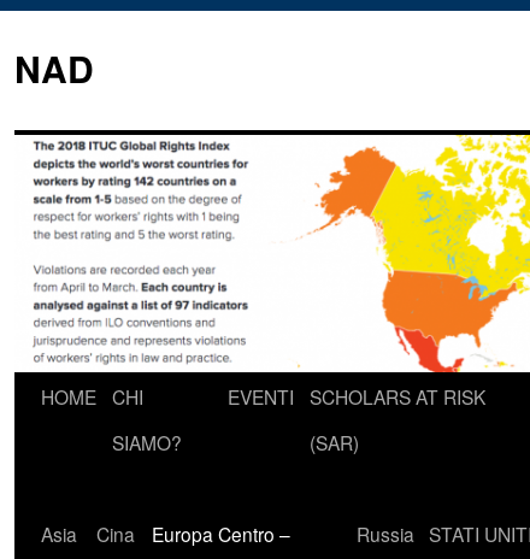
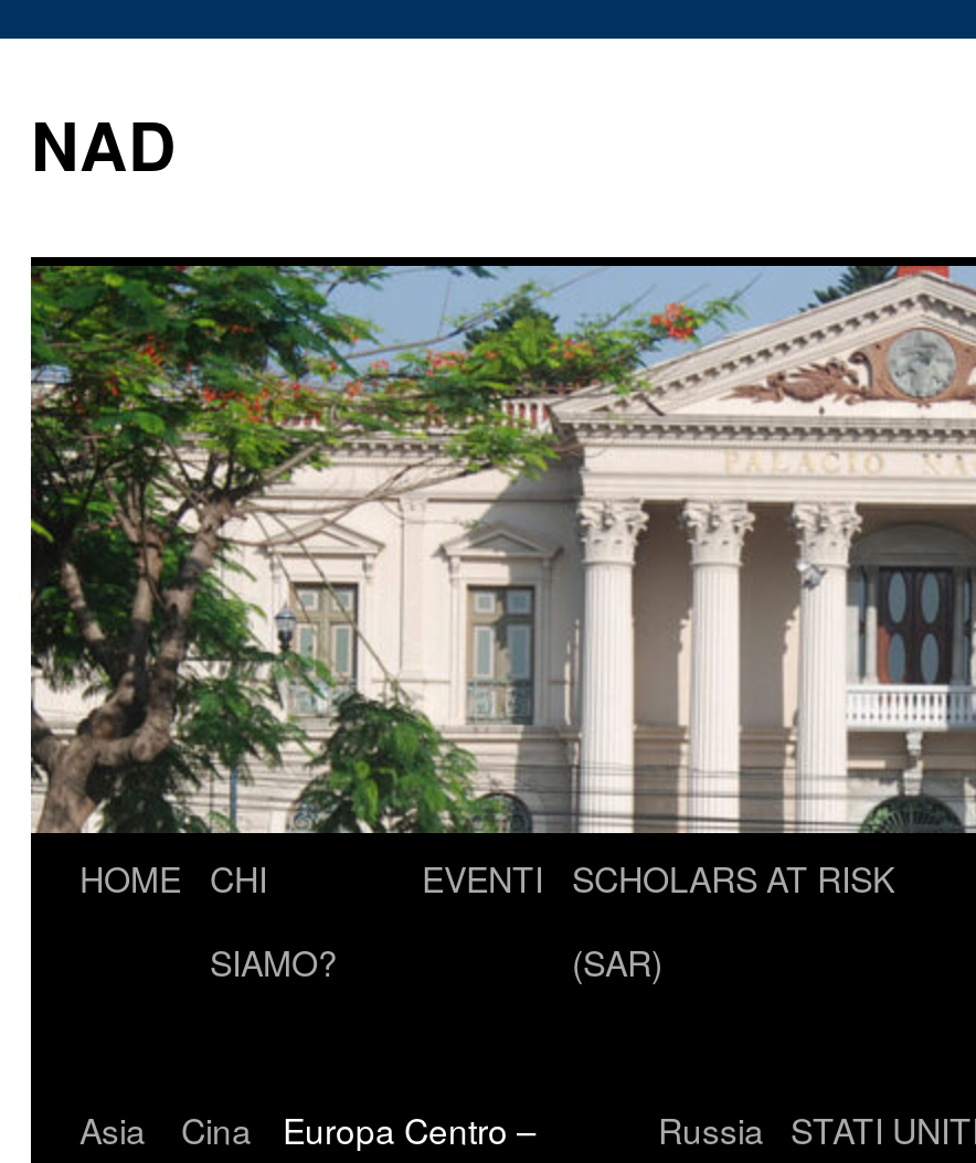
[14,134,526,373] [image] -> [29,264,969,835] [image]

